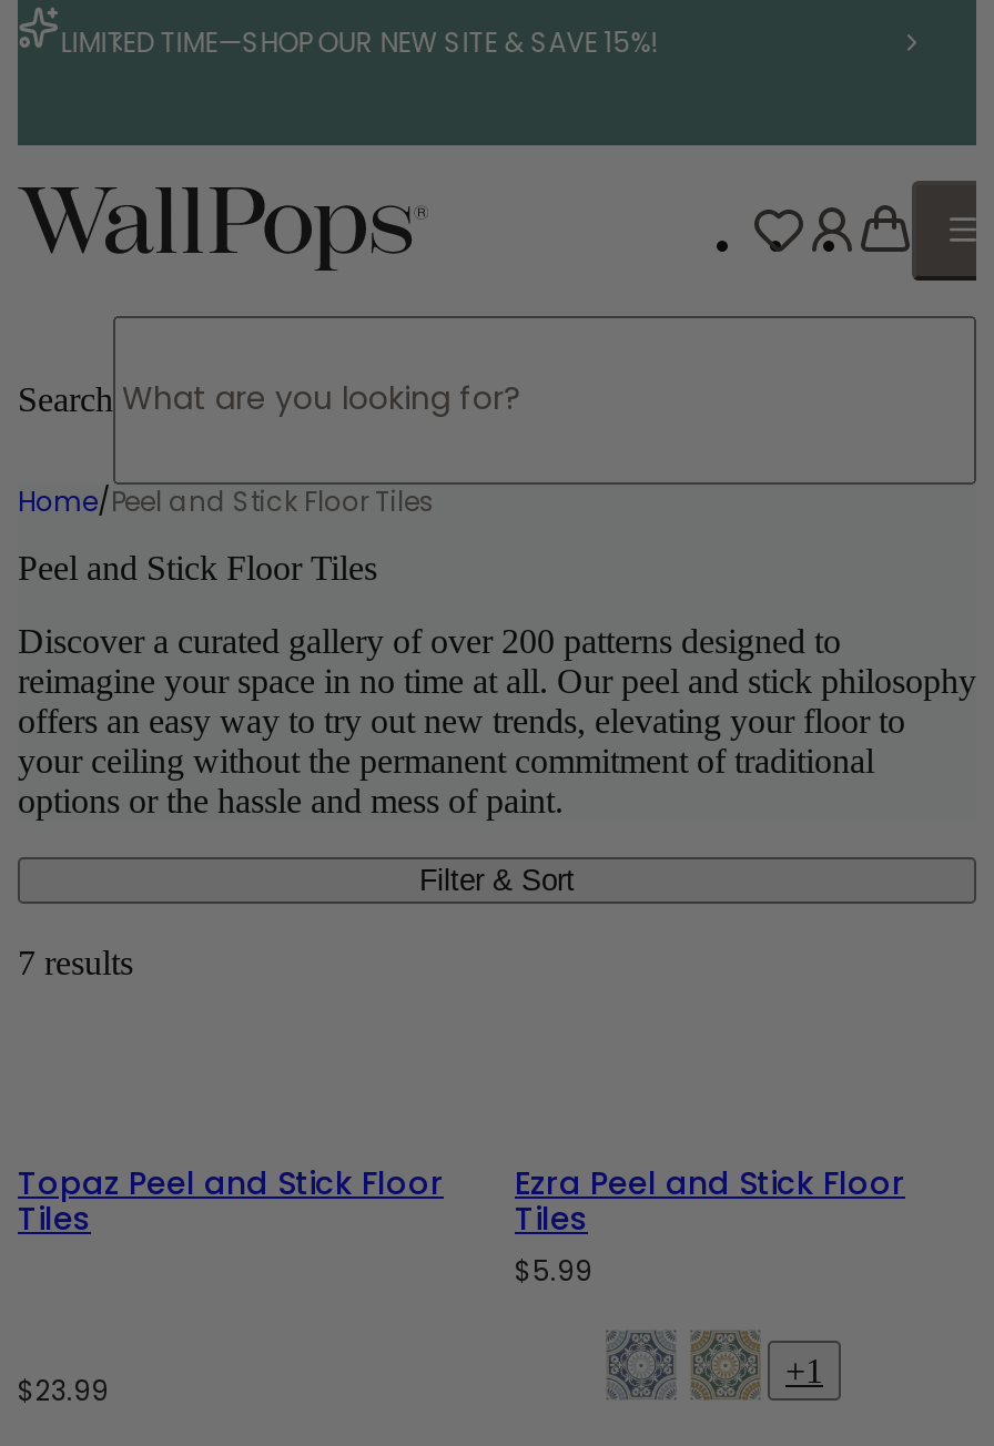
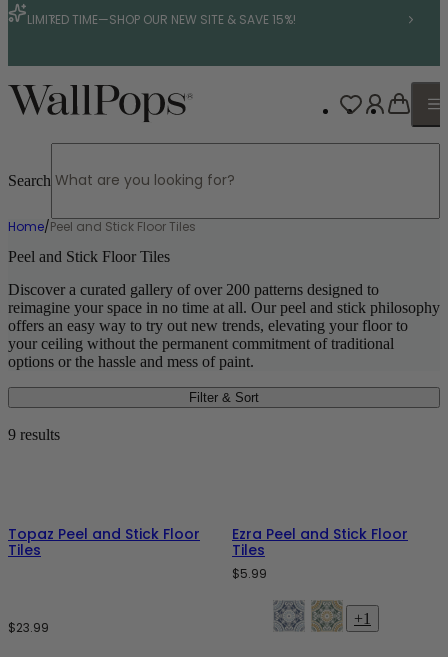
[18,943,133,980] 7 results -> [8,426,60,443] 9 results

